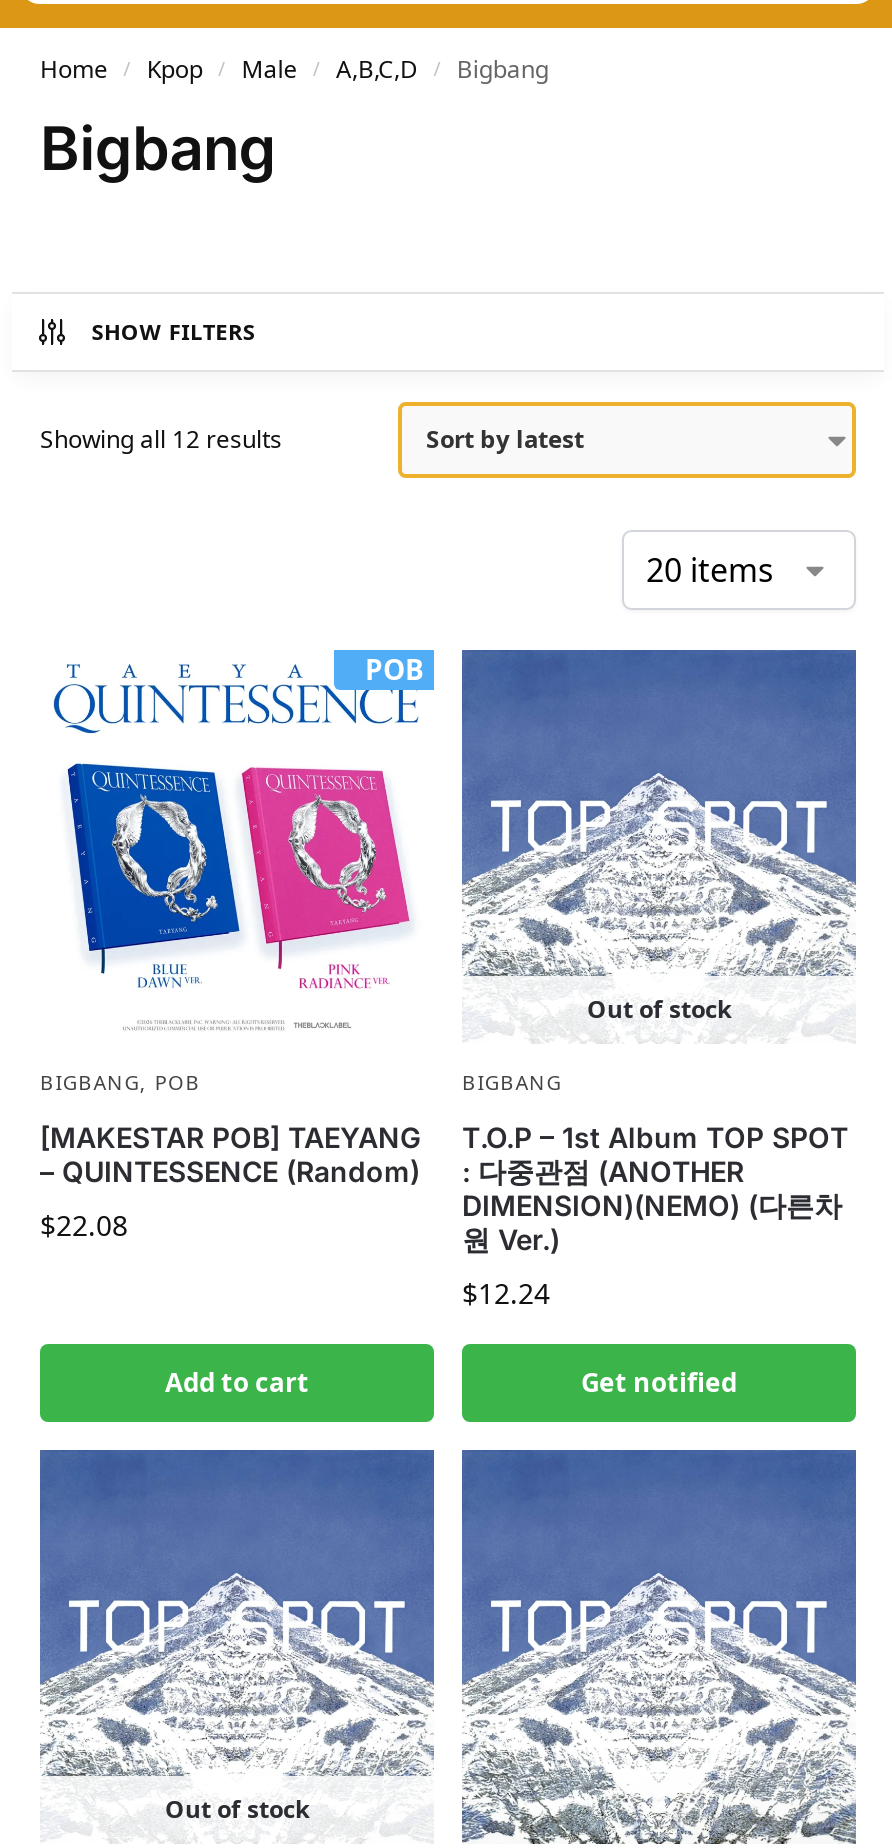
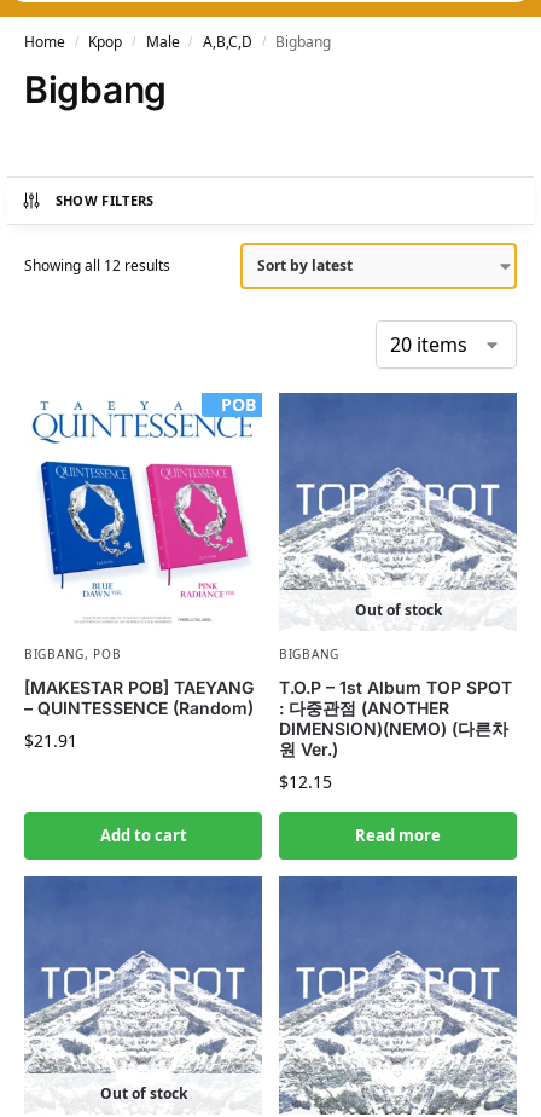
[40,1206,128,1244] $22.08 -> [24,729,77,752] $21.91
[462,1274,550,1312] $12.24 -> [279,770,332,793] $12.15
[581,1364,737,1400] Get notified -> [355,824,441,846] Read more

